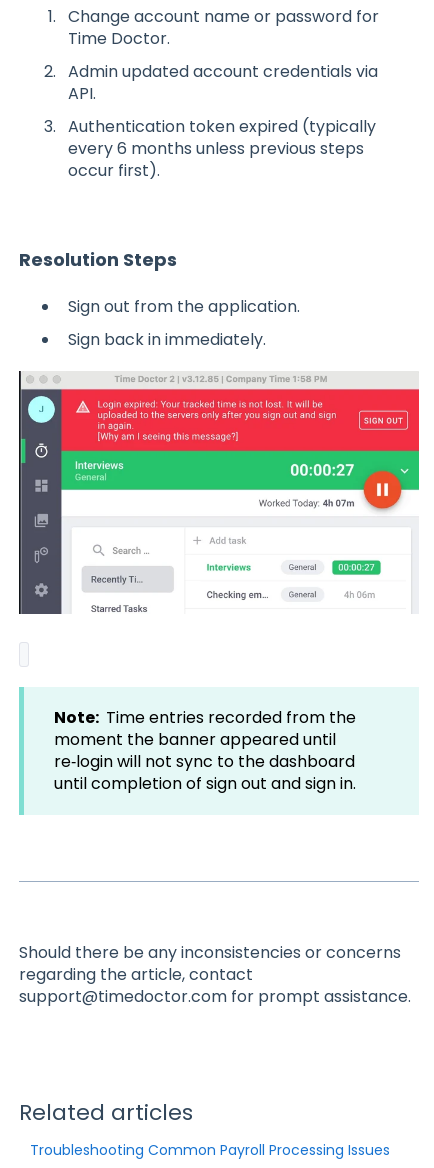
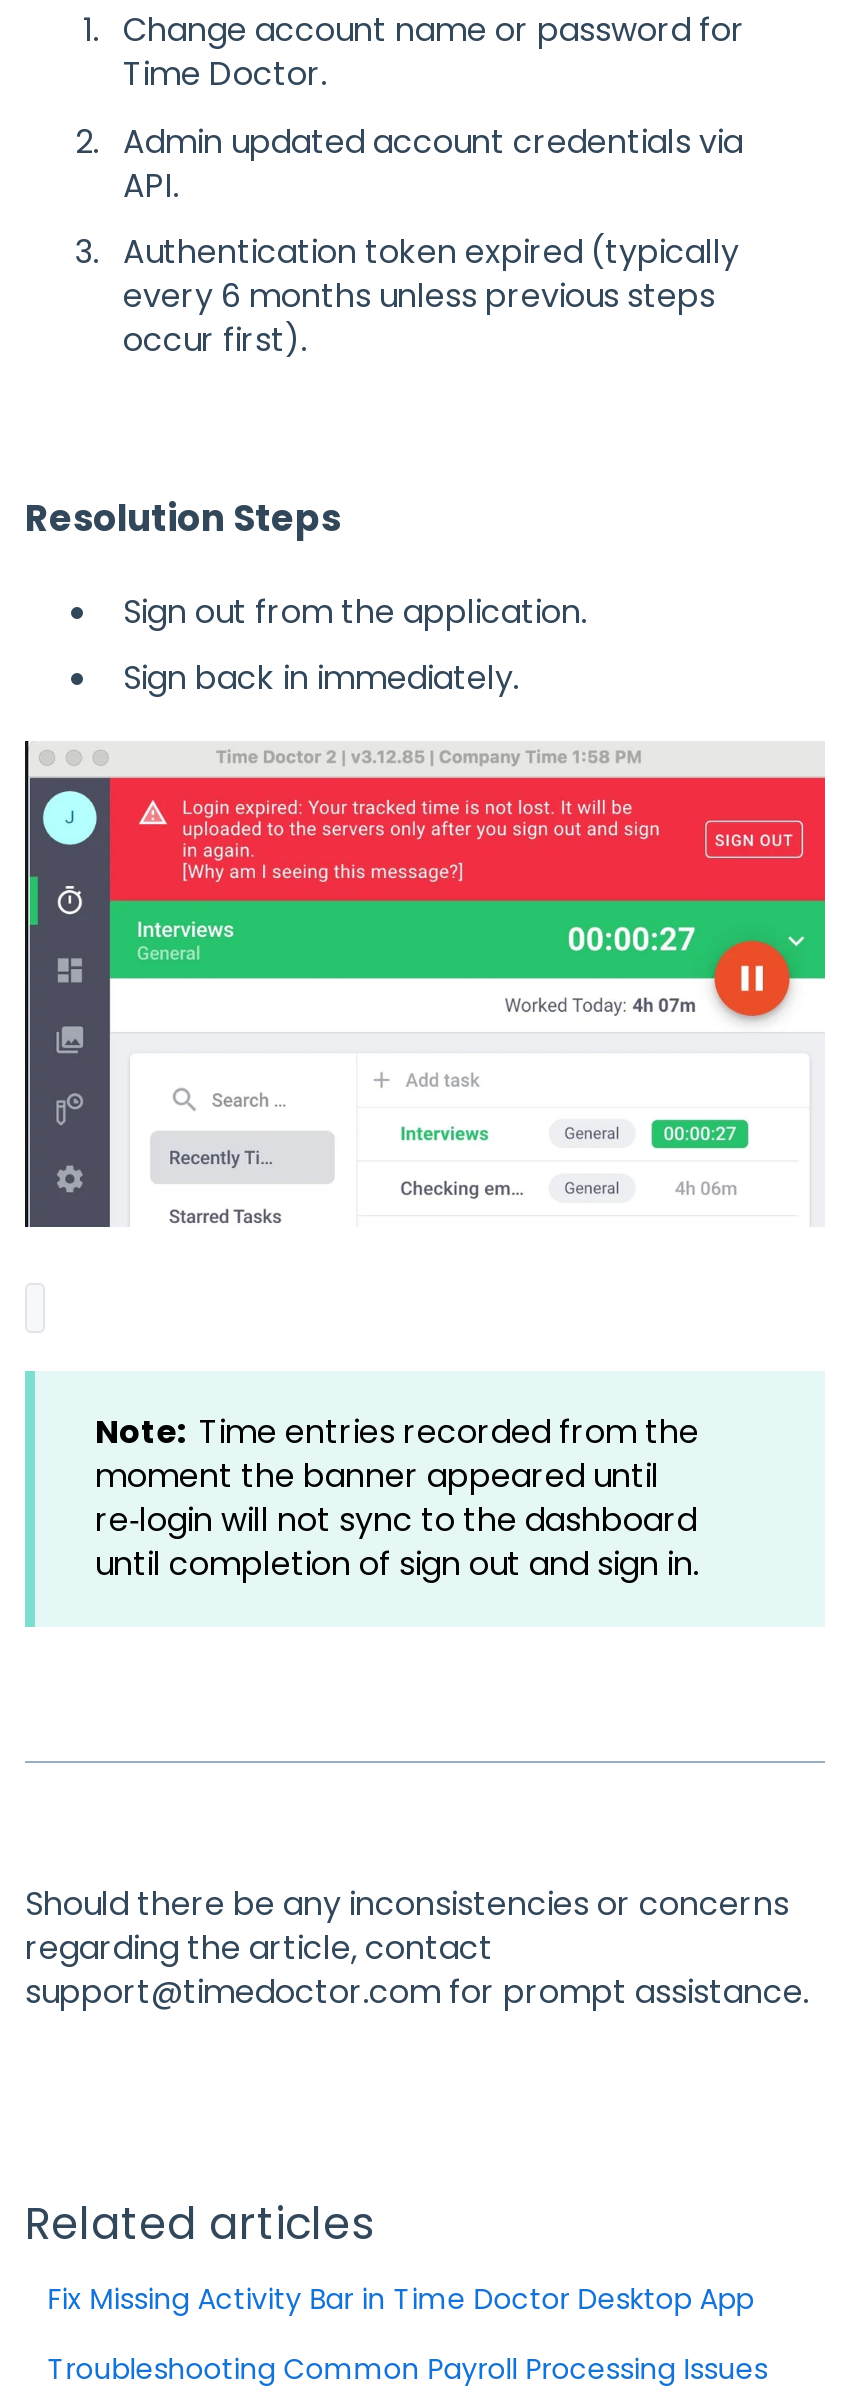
none -> [47,2279,753,2319] Fix Missing Activity Bar in Time Doctor Desktop App

